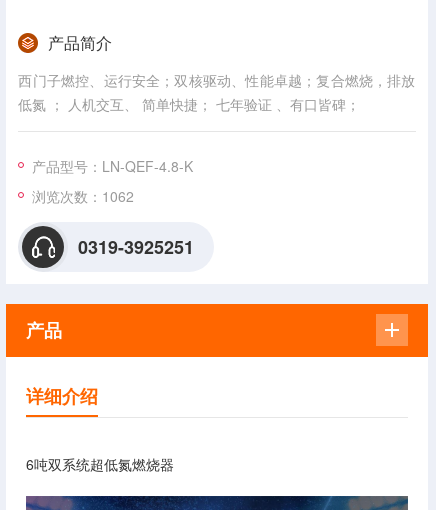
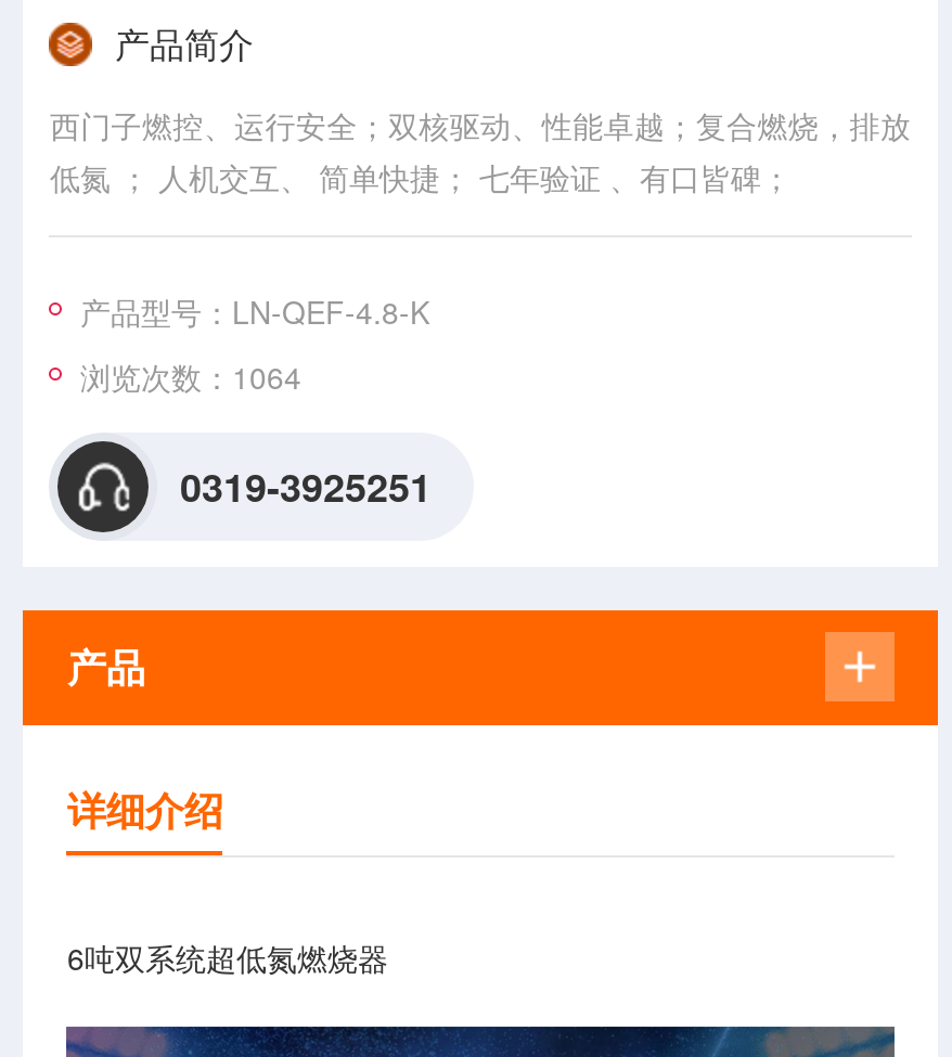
[32,186,134,206] 浏览次数：1062 -> [80,355,301,398] 浏览次数：1064

